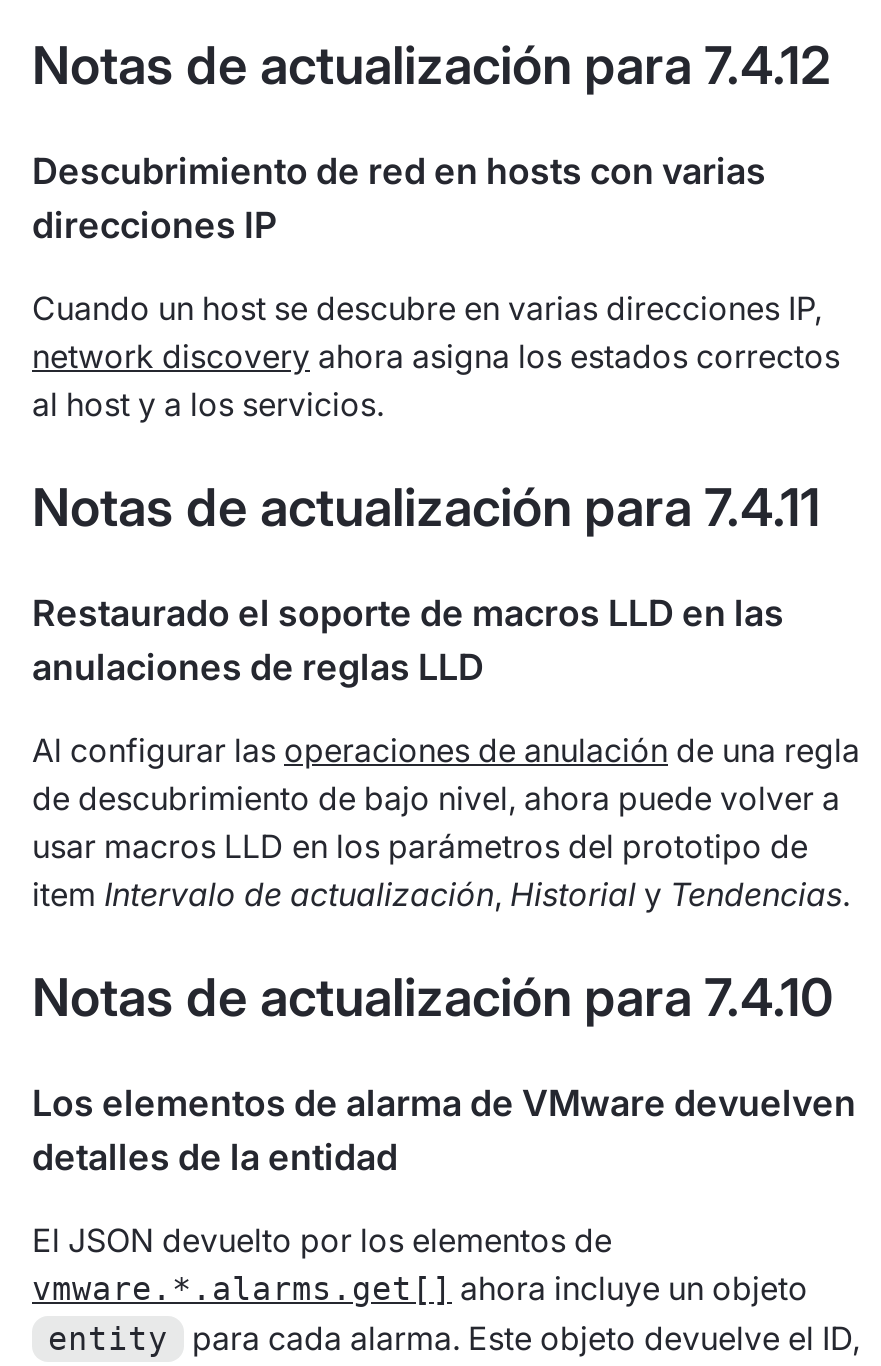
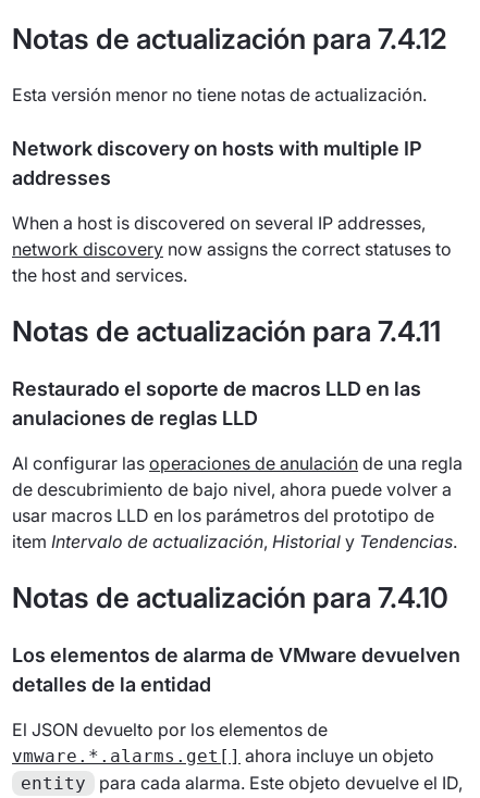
[32,150,840,424] Descubrimiento de red en hosts con varias | direcciones IP | Cuando un host se descubre en varias direcciones IP, | network discovery ahora asigna los estados correctos | al host y a los servicios. -> [12,84,452,286] Esta versión menor no tiene notas de actualización. | Network discovery on hosts with multiple IP | addresses | When a host is discovered on several IP addresses, | network discovery now assigns the correct statuses to | the host and services.

